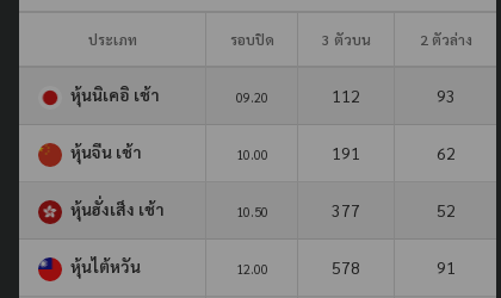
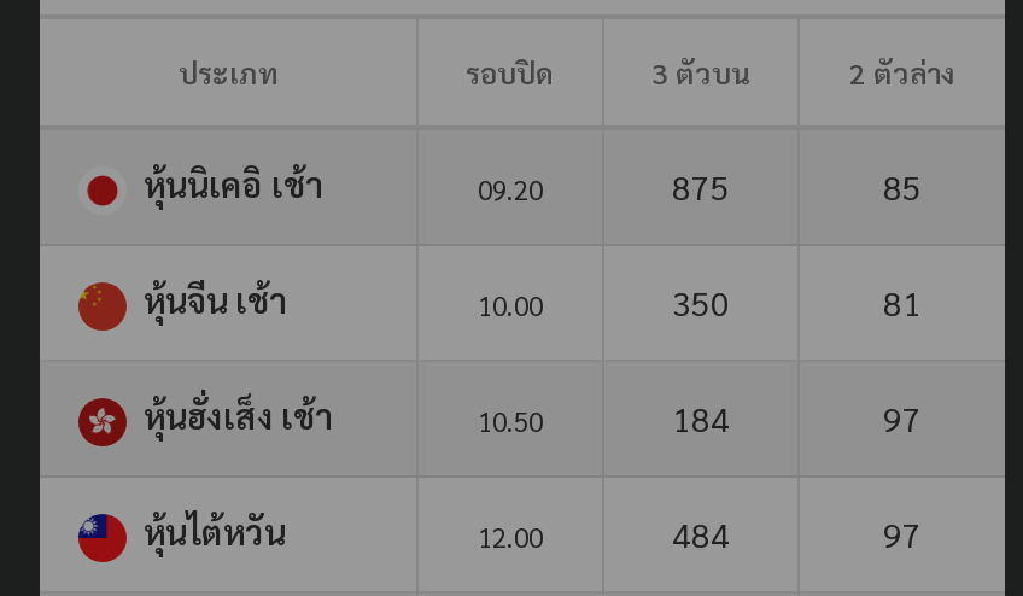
[332,84,360,106] 112 -> [672,164,730,207] 875
[436,84,455,106] 93 -> [883,164,922,207] 85
[332,142,360,163] 191 -> [672,279,730,323] 350
[436,142,455,163] 62 -> [883,279,922,323] 81
[332,199,360,220] 377 -> [672,395,730,439] 184
[436,199,455,220] 52 -> [883,395,922,439] 97
[332,256,360,277] 578 -> [672,511,730,554] 484
[436,256,455,277] 91 -> [883,511,922,554] 97

